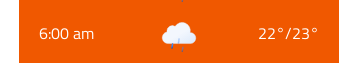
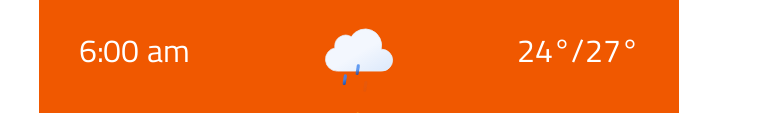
[258,20,319,44] 22°/23° -> [517,26,639,74] 24°/27°

